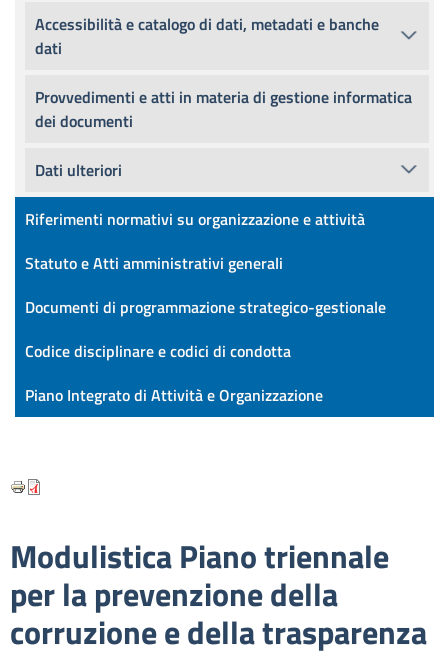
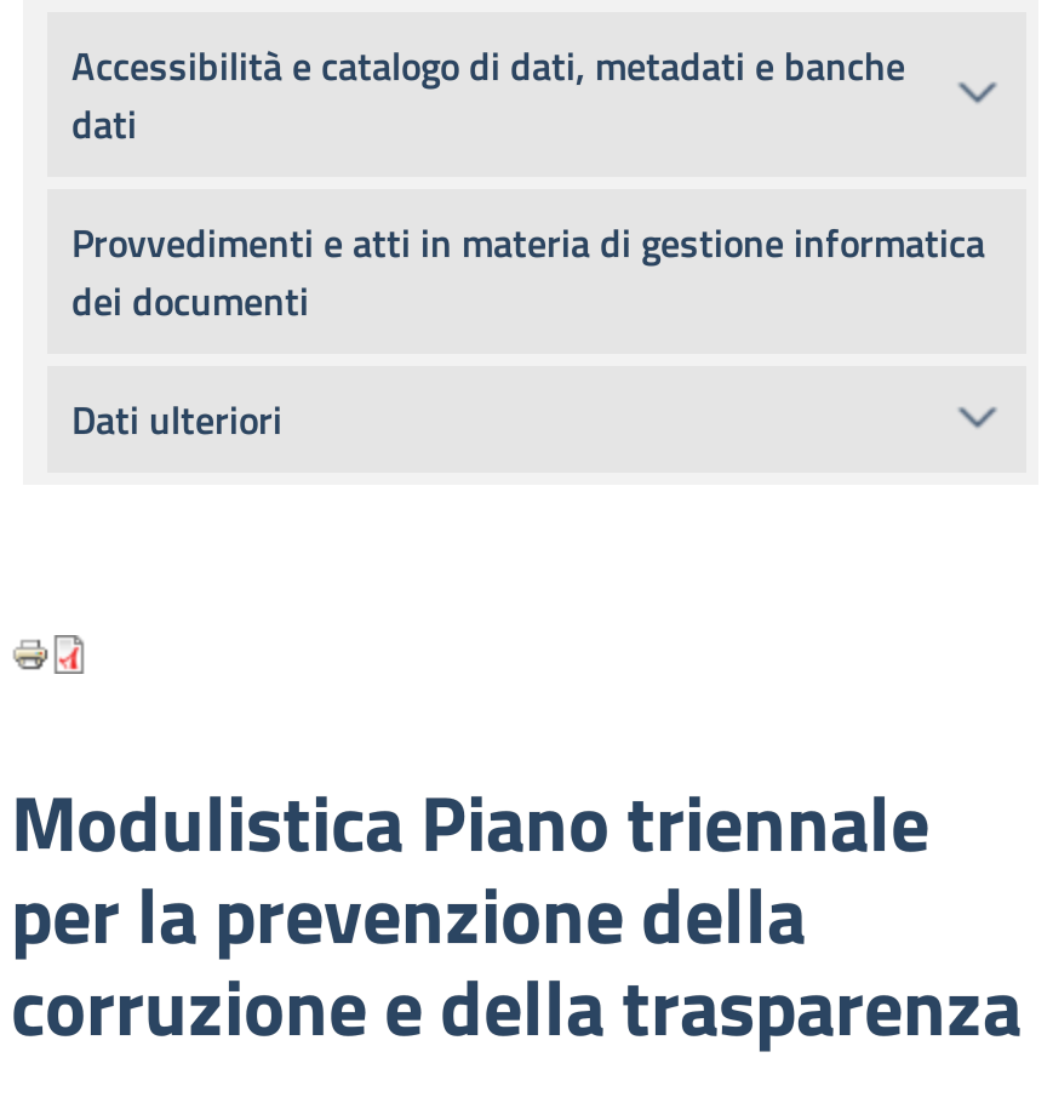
[14,196,435,418] [image] | Riferimenti normativi su organizzazione e attività | Statuto e Atti amministrativi generali | Documenti di programmazione strategico-gestionale | Codice disciplinare e codici di condotta | Piano Integrato di Attività e Organizzazione -> none

